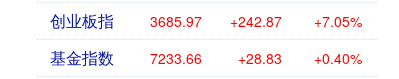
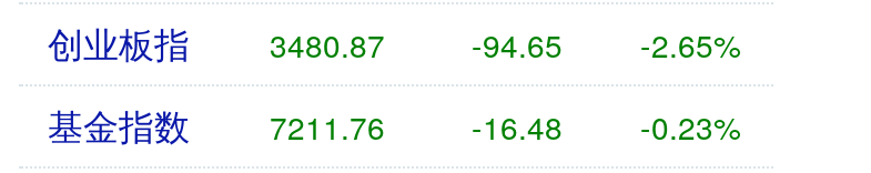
[150,11,202,31] 3685.97 -> [270,23,385,67] 3480.87
[230,11,282,31] +242.87 -> [472,23,563,67] -94.65
[314,11,362,31] +7.05% -> [640,23,740,67] -2.65%
[150,48,202,68] 7233.66 -> [270,105,385,149] 7211.76
[238,48,282,68] +28.83 -> [472,105,563,149] -16.48
[314,48,362,68] +0.40% -> [640,105,740,149] -0.23%

